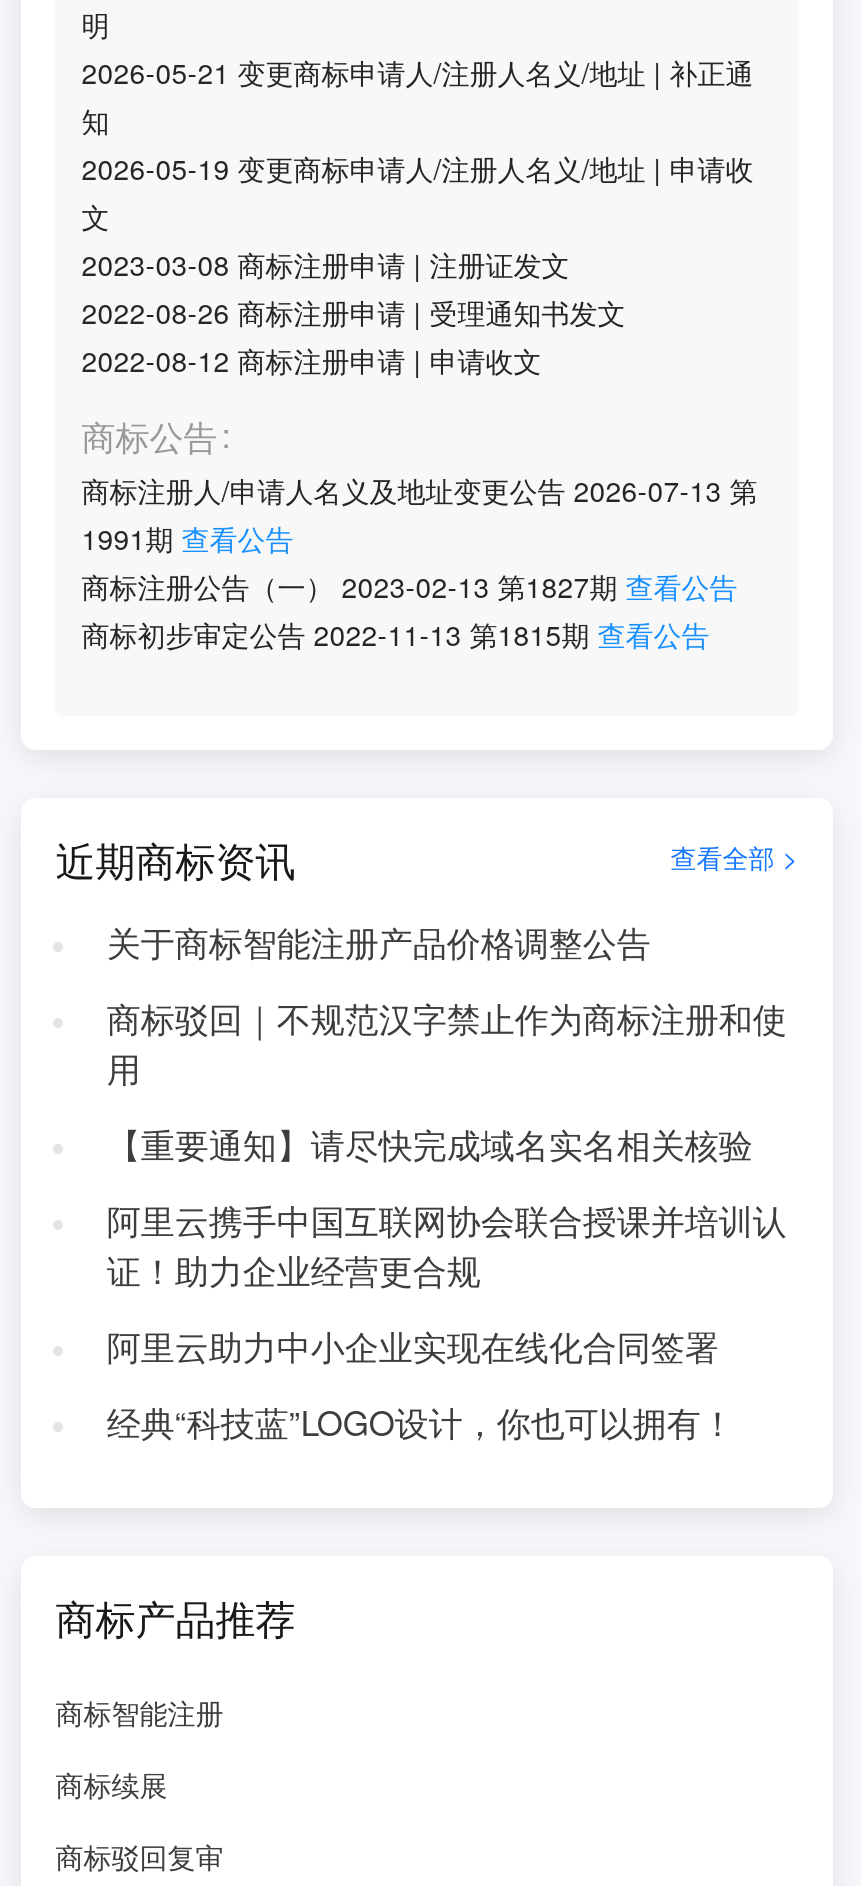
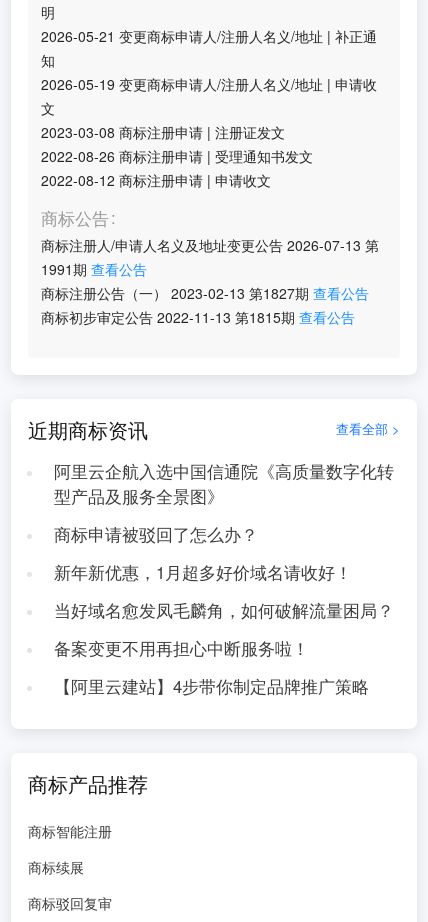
[107,918,651,966] 关于商标智能注册产品价格调整公告 -> [54,459,394,508] 阿里云企航入选中国信通院《高质量数字化转 | 型产品及服务全景图》
[107,994,787,1092] 商标驳回｜不规范汉字禁止作为商标注册和使 | 用 -> [54,522,258,546] 商标申请被驳回了怎么办？
[107,1120,753,1168] 【重要通知】请尽快完成域名实名相关核验 -> [54,560,352,584] 新年新优惠，1月超多好价域名请收好！
[107,1196,787,1294] 阿里云携手中国互联网协会联合授课并培训认 | 证！助力企业经营更合规 -> [54,598,394,622] 当好域名愈发凤毛麟角，如何破解流量困局？
[107,1322,719,1370] 阿里云助力中小企业实现在线化合同签署 -> [54,636,309,660] 备案变更不用再担心中断服务啦！
[107,1398,735,1446] 经典“科技蓝”LOGO设计，你也可以拥有！ -> [54,674,369,698] 【阿里云建站】4步带你制定品牌推广策略

